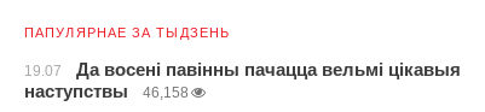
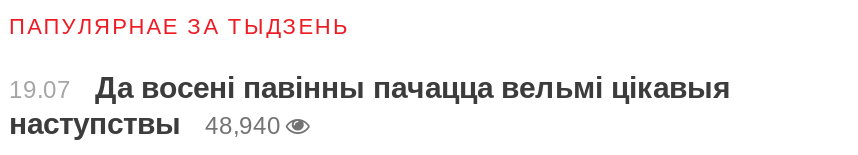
[24,81,189,101] наступствы 46,158 -> [9,106,281,140] наступствы 48,940

